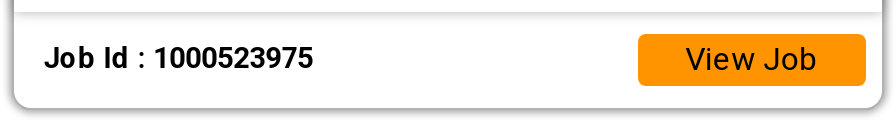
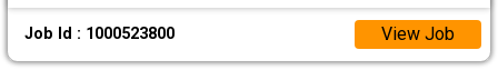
[44,43,314,77] Job Id : 1000523975 -> [24,25,174,44] Job Id : 1000523800

